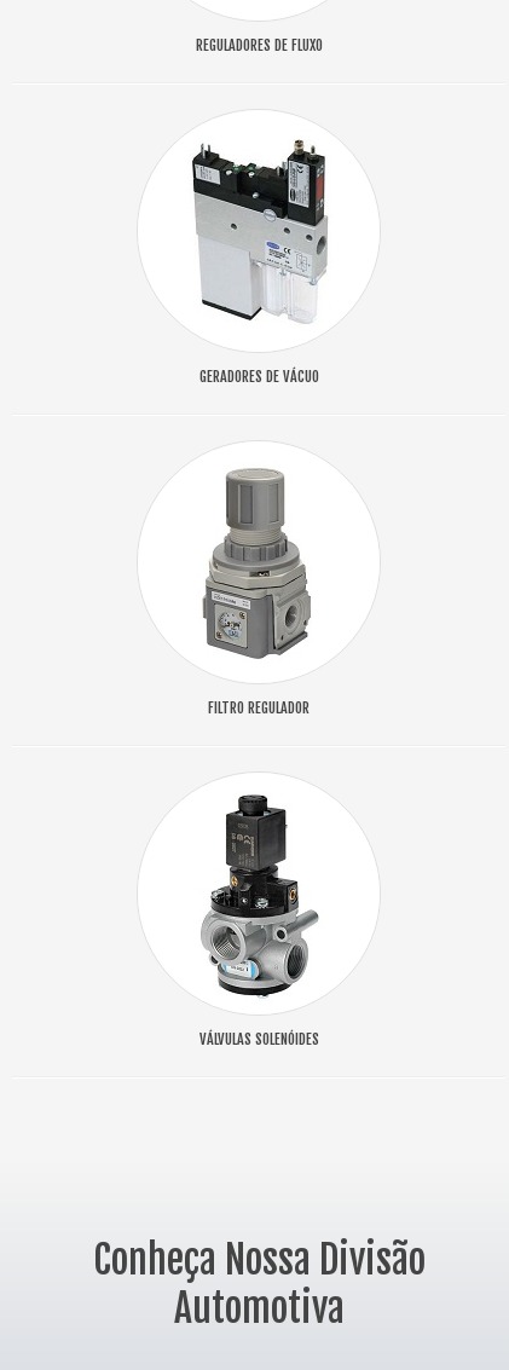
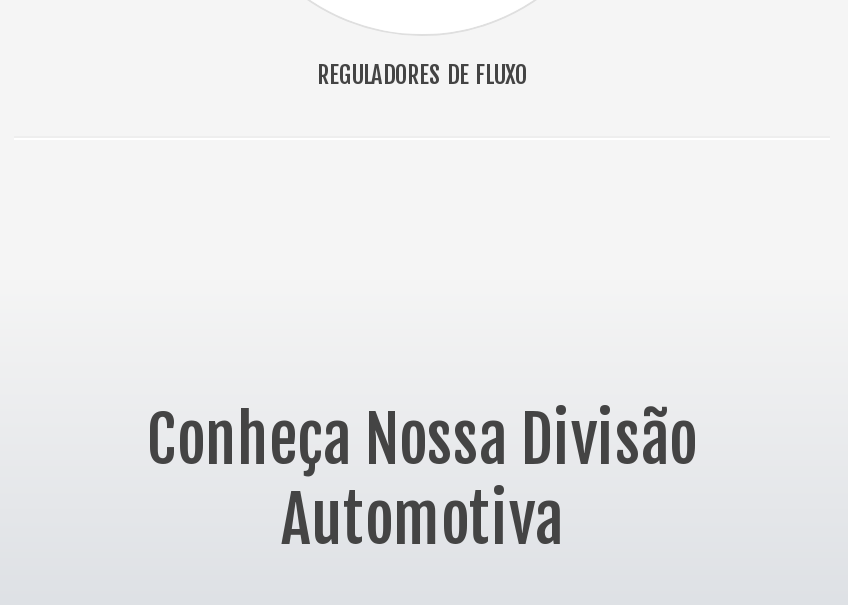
[191,139,328,386] [image] | GERADORES DE VÁCUO -> none
[202,468,311,717] [image] | FILTRO REGULADOR -> none
[199,794,319,1048] [image] | VÁLVULAS SOLENÓIDES -> none

